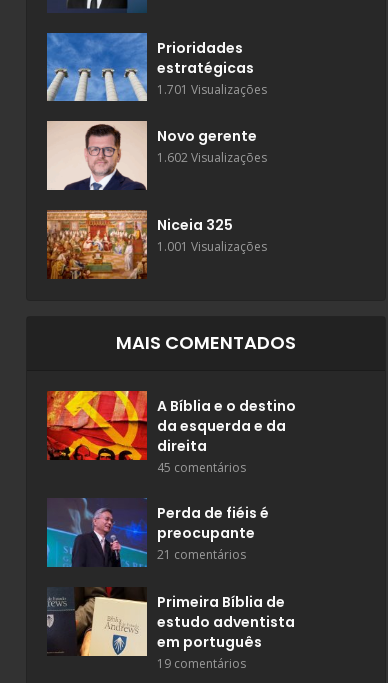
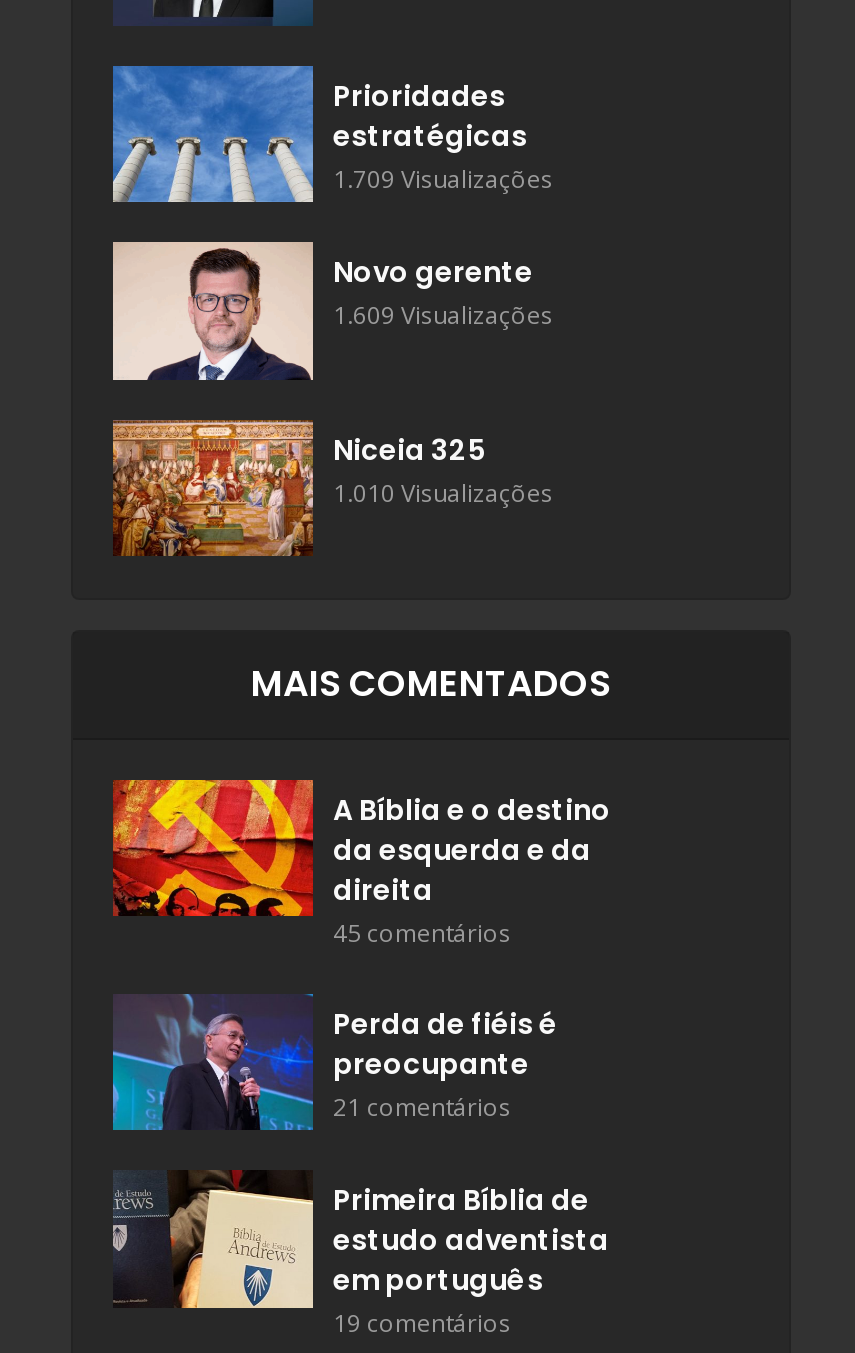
[157,80,267,97] 1.701 Visualizações -> [333,161,553,195] 1.709 Visualizações
[157,149,267,166] 1.602 Visualizações -> [333,298,553,332] 1.609 Visualizações
[157,238,267,255] 1.001 Visualizações -> [333,475,553,509] 1.010 Visualizações

